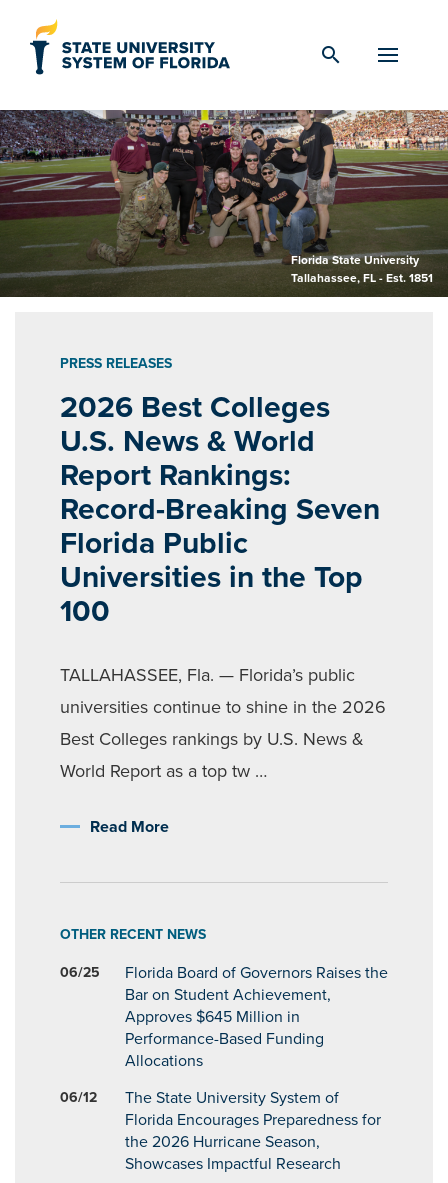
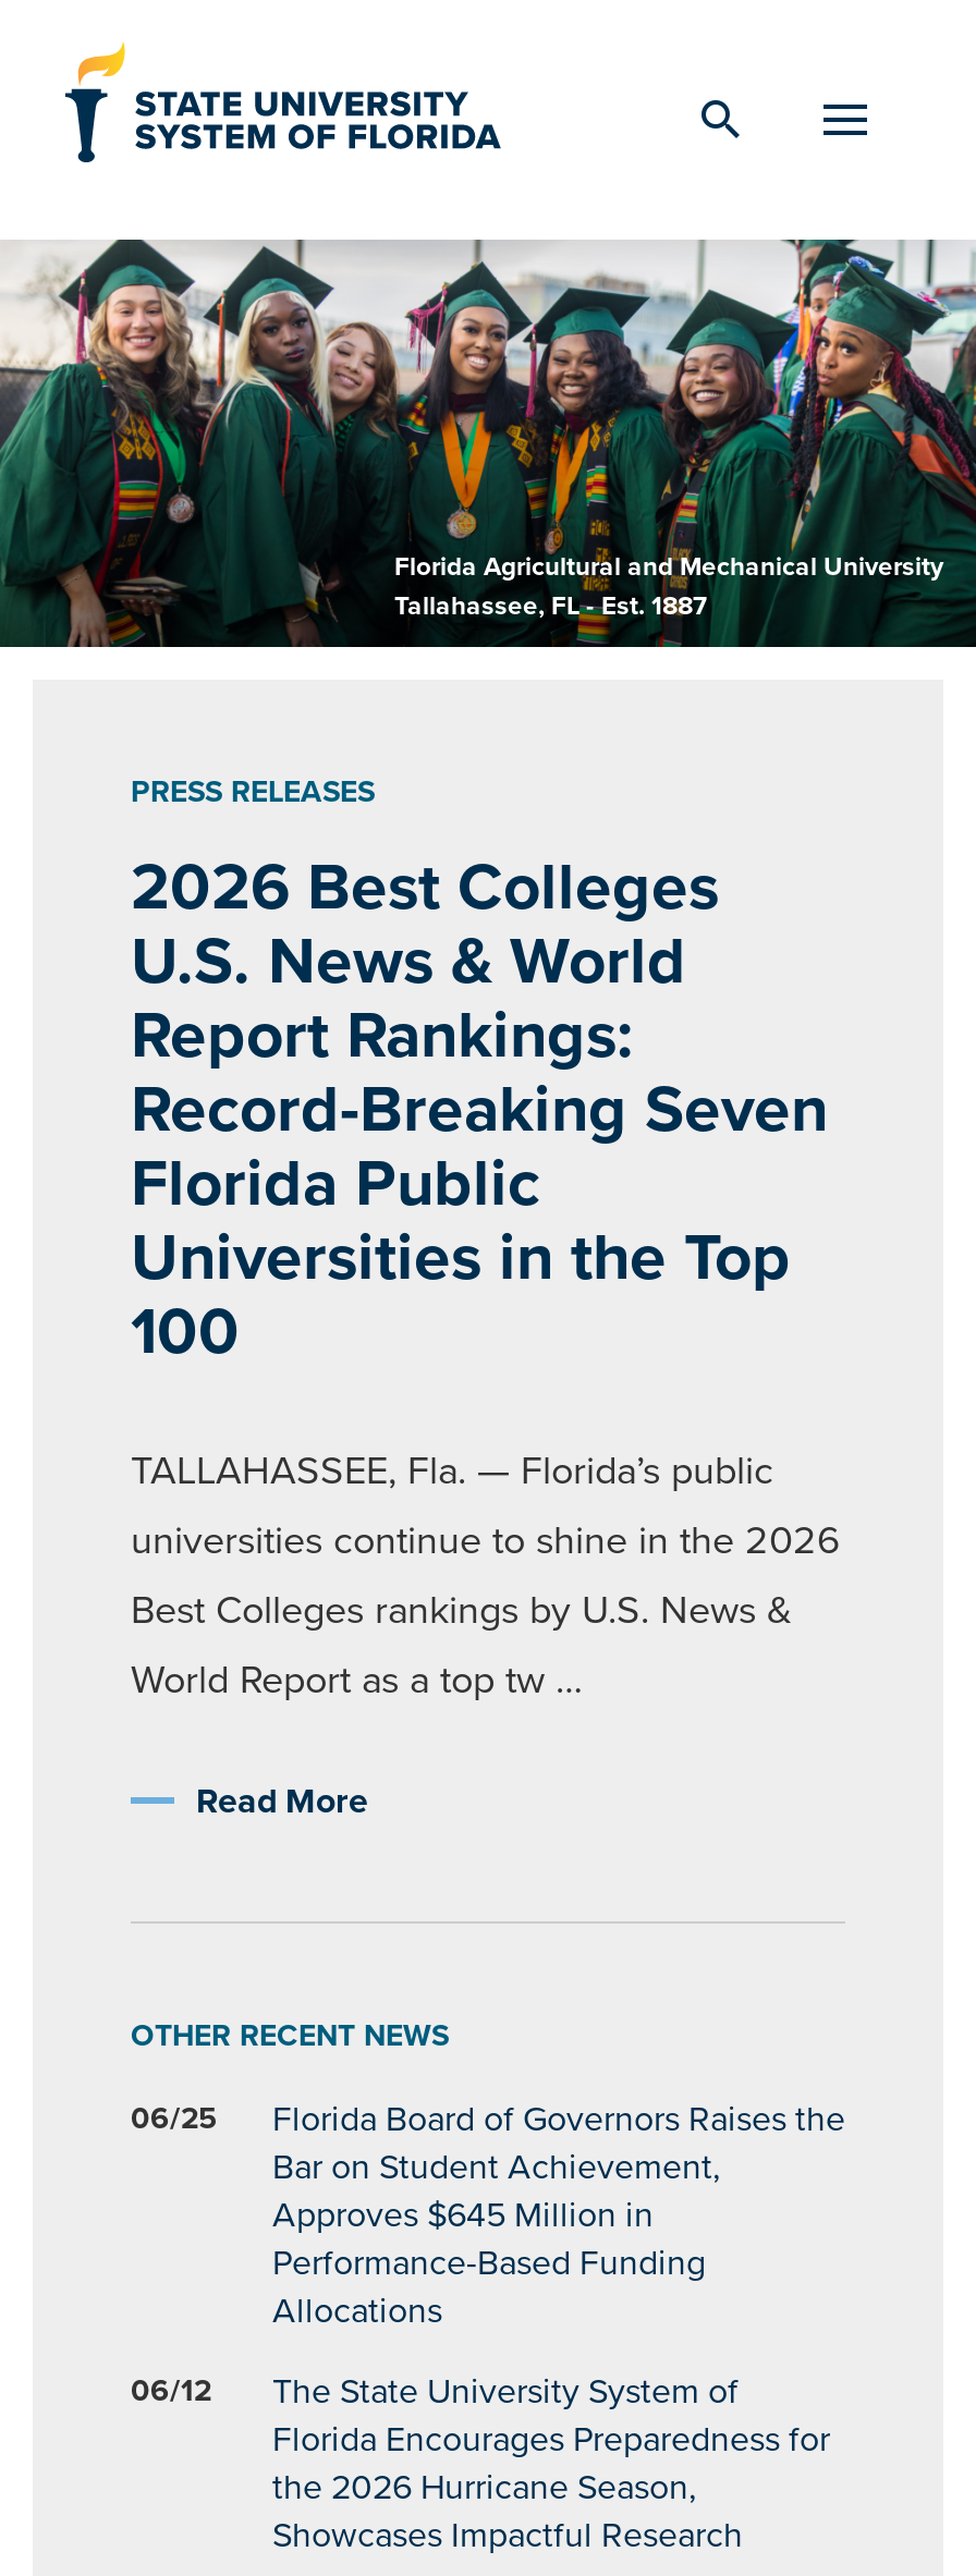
[3,109,445,297] [image] | Florida State University | Tallahassee, FL - Est. 1851 -> [7,237,969,647] [image] | Florida Agricultural and Mechanical University | Tallahassee, FL - Est. 1887

